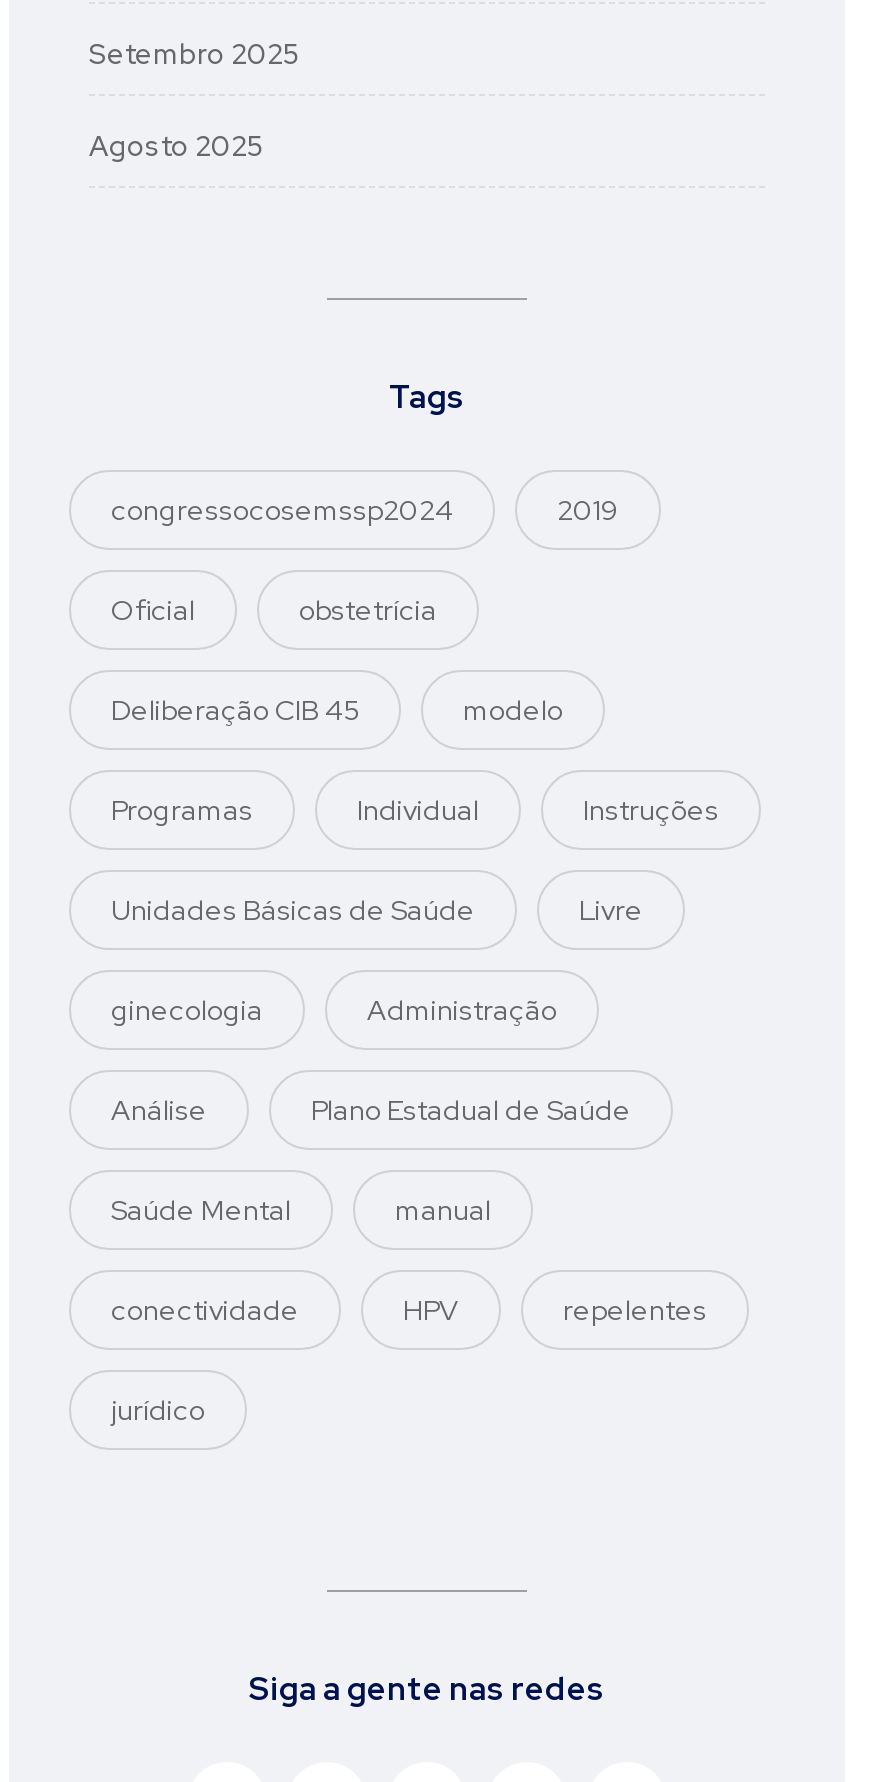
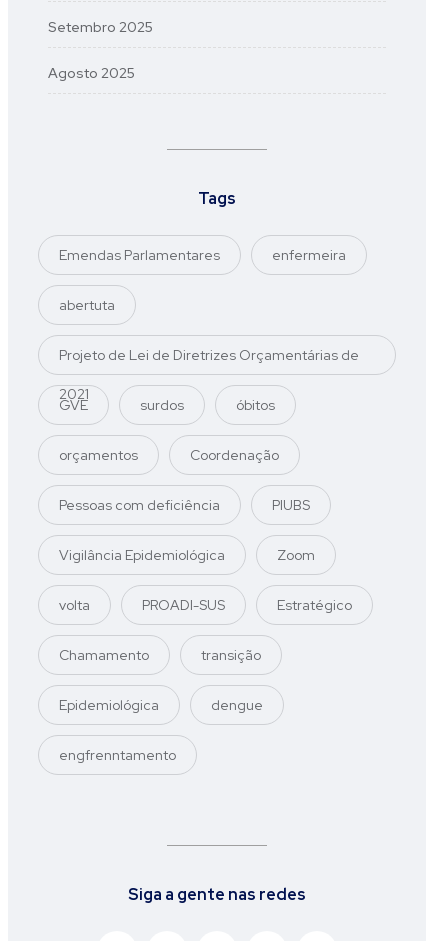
[111,492,719,1428] congressocosemssp2024 | 2019 | Oficial | obstetrícia | Deliberação CIB 45 | modelo | Programas | Individual | Instruções | Unidades Básicas de Saúde | Livre | ginecologia | Administração | Análise | Plano Estadual de Saúde | Saúde Mental | manual | conectividade | HPV | repelentes | jurídico -> [59,246,359,764] Emendas Parlamentares | enfermeira | abertuta | Projeto de Lei de Diretrizes Orçamentárias de | 2021 | GVE | surdos | óbitos | orçamentos | Coordenação | Pessoas com deficiência | PIUBS | Vigilância Epidemiológica | Zoom | volta | PROADI-SUS | Estratégico | Chamamento | transição | Epidemiológica | dengue | engfrenntamento

